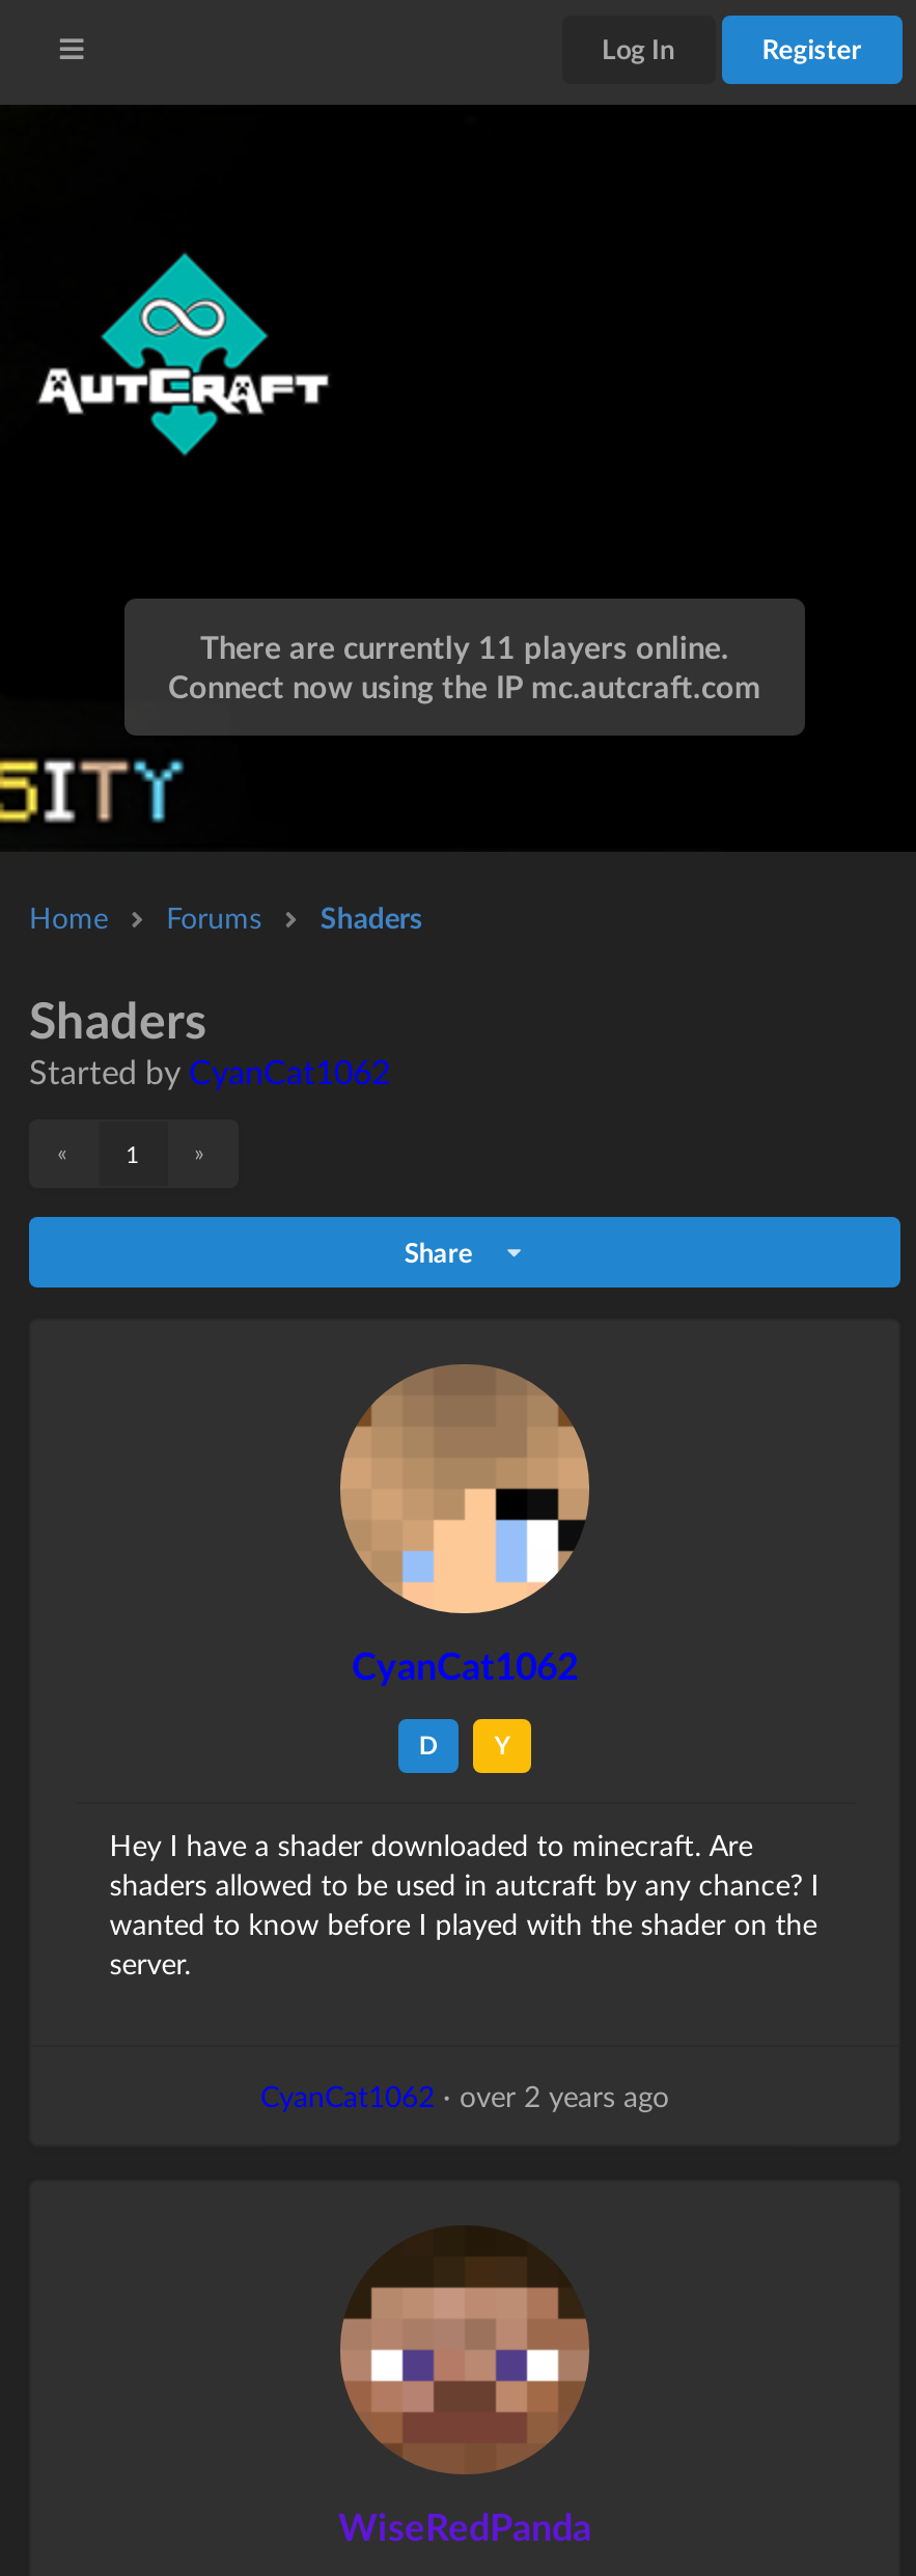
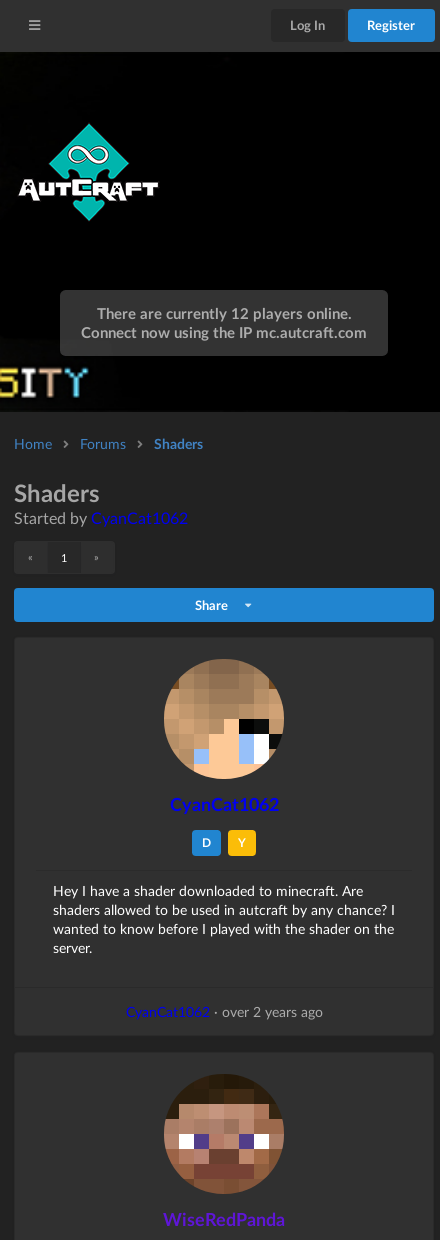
[200,628,729,666] There are currently 11 players online. -> [96,304,351,322] There are currently 12 players online.

